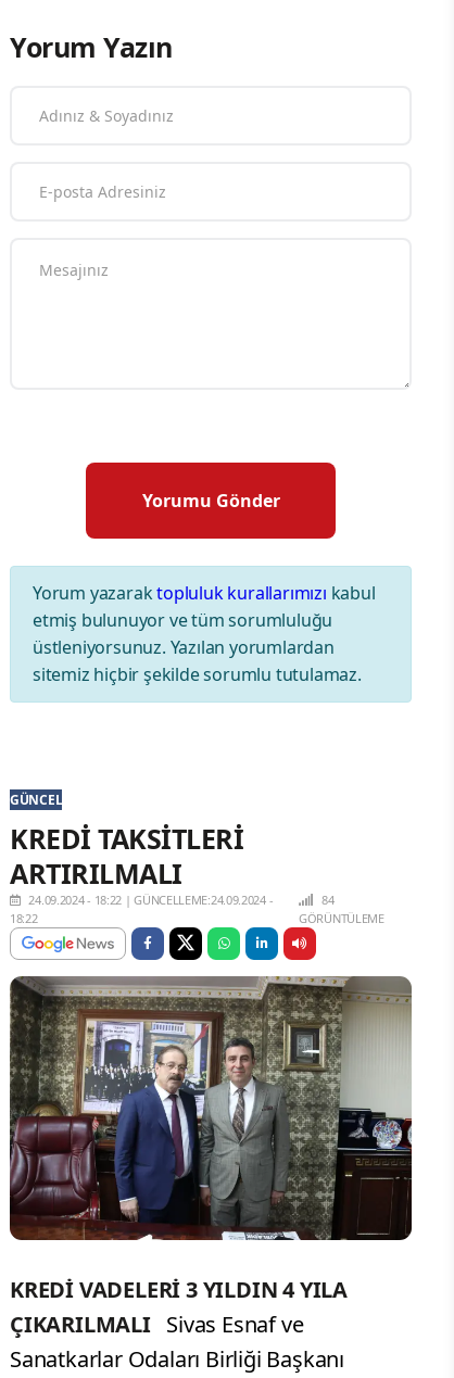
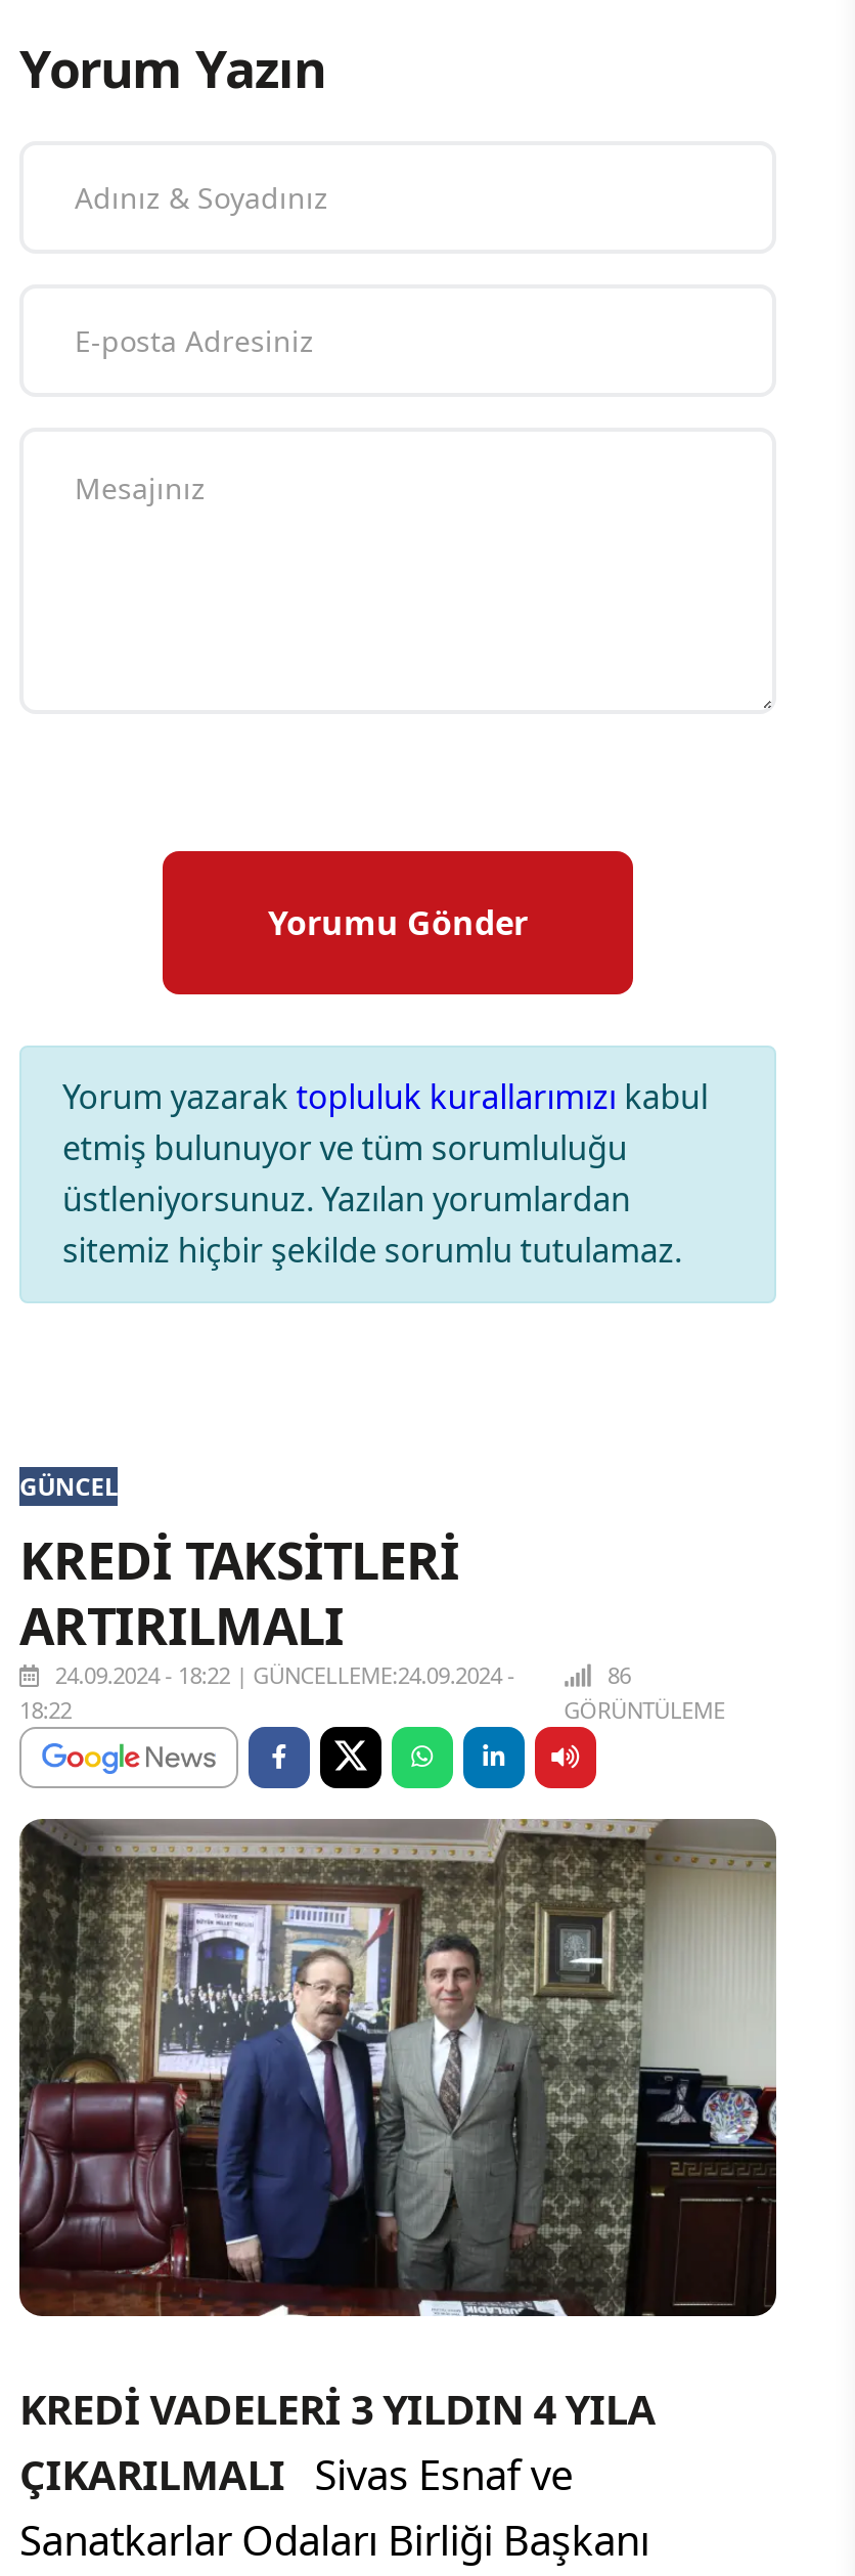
[319,892,334,908] 84 -> [602,1660,631,1691] 86

